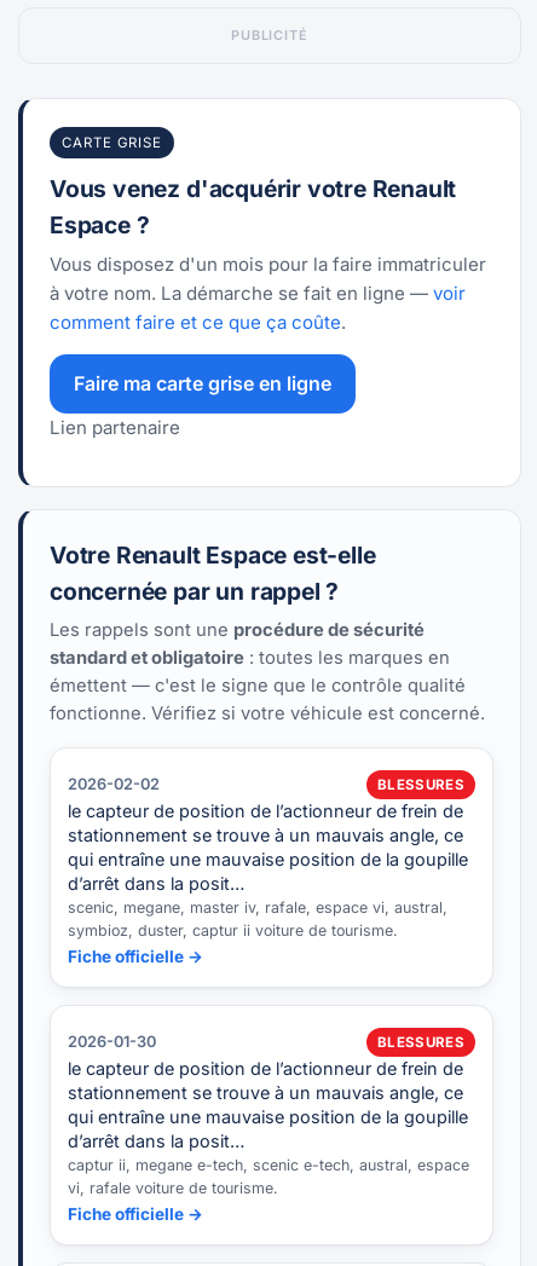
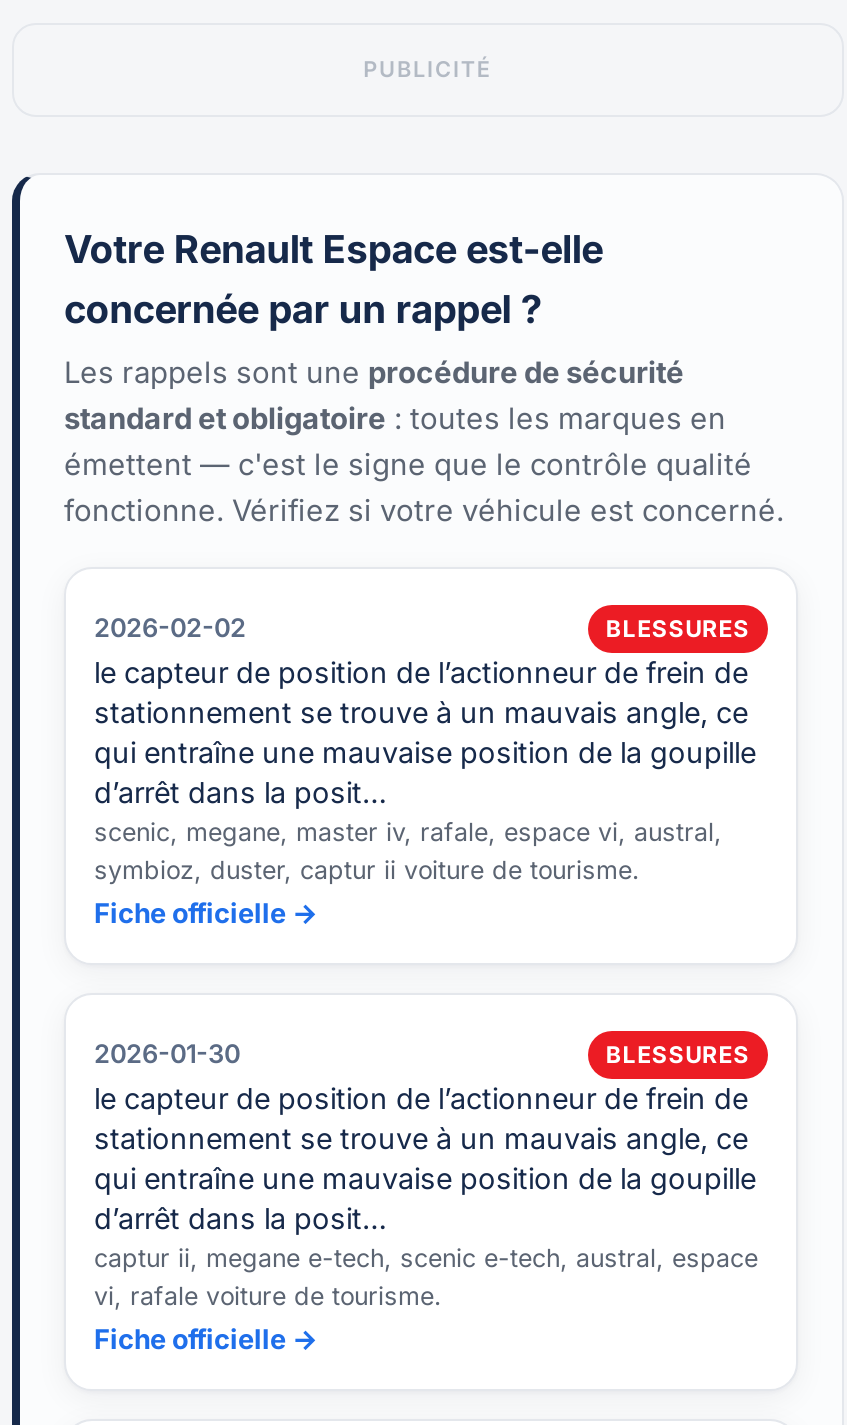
[50,134,486,438] CARTE GRISE | Vous venez d'acquérir votre Renault | Espace ? | Vous disposez d'un mois pour la faire immatriculer | à votre nom. La démarche se fait en ligne — voir | comment faire et ce que ça coûte. | Faire ma carte grise en ligne | Lien partenaire -> none

